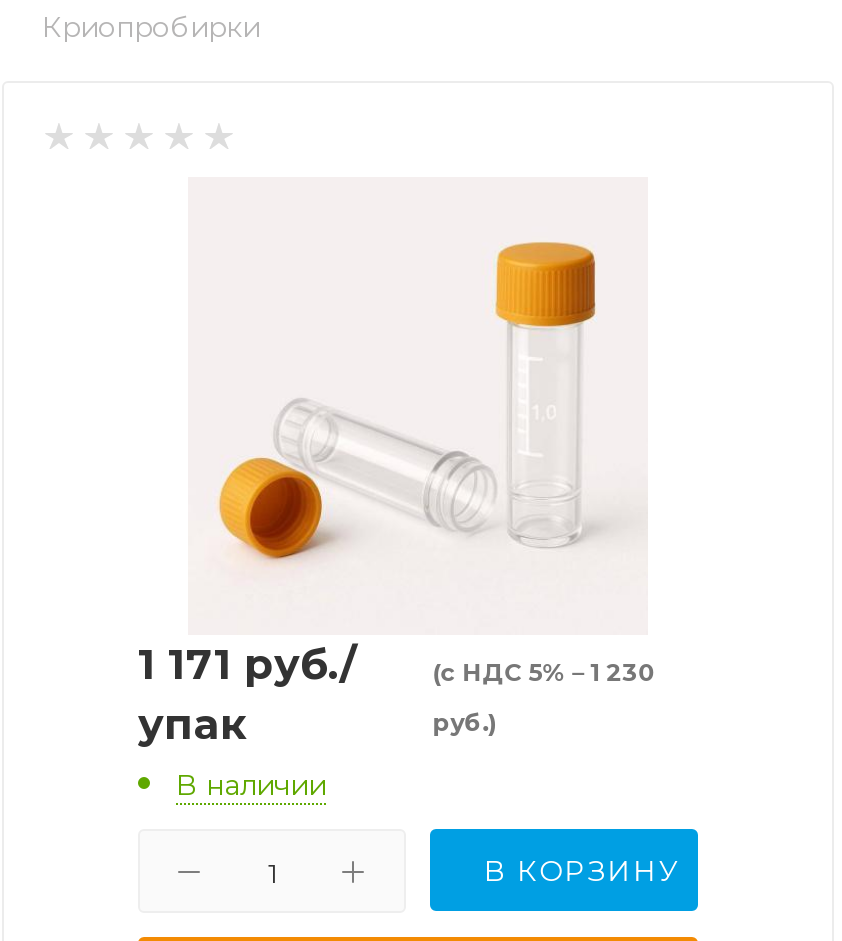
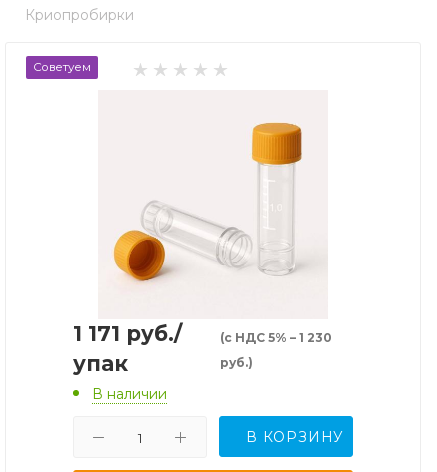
none -> [33,59,91,73] Советуем

